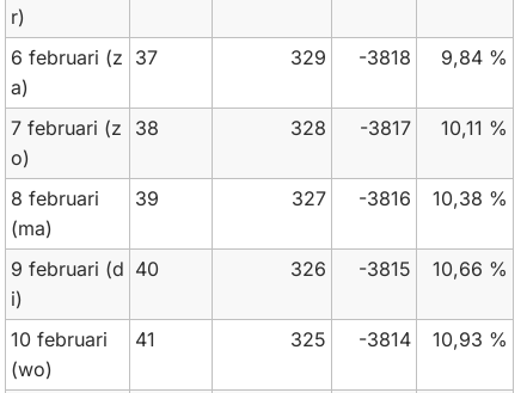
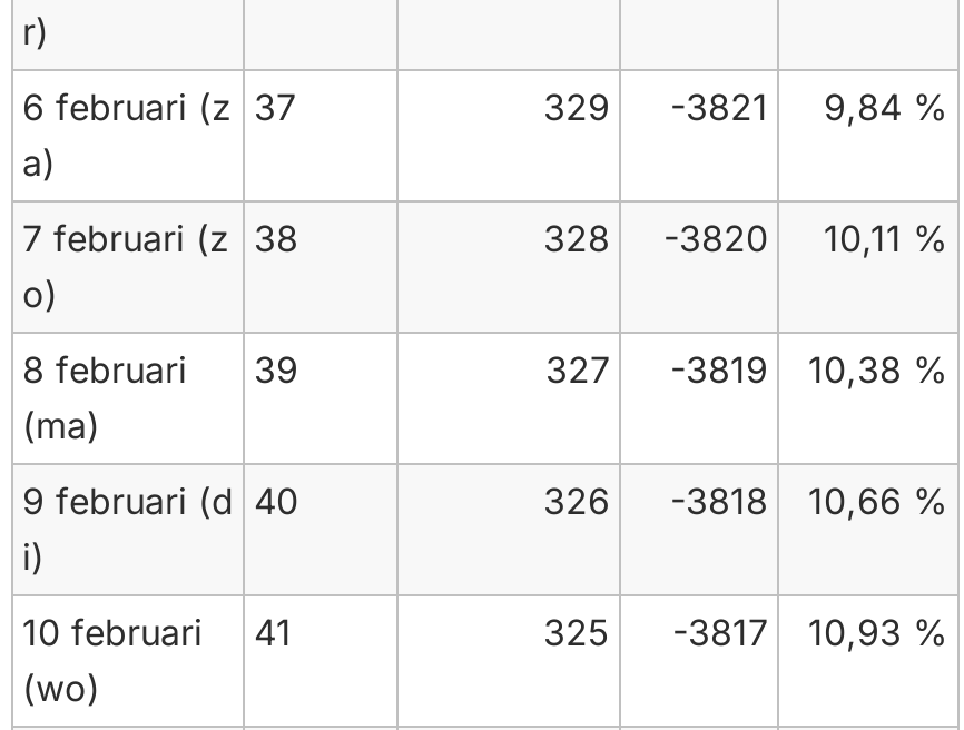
[290,45,508,69] 329 -3818 9,84 % -> [543,85,948,129] 329 -3821 9,84 %
[290,116,508,140] 328 -3817 10,11 % -> [543,216,948,260] 328 -3820 10,11 %
[292,186,508,210] 327 -3816 10,38 % -> [545,347,948,392] 327 -3819 10,38 %
[290,257,508,281] 326 -3815 10,66 % -> [543,479,948,523] 326 -3818 10,66 %
[290,327,508,351] 325 -3814 10,93 % -> [543,610,948,654] 325 -3817 10,93 %

